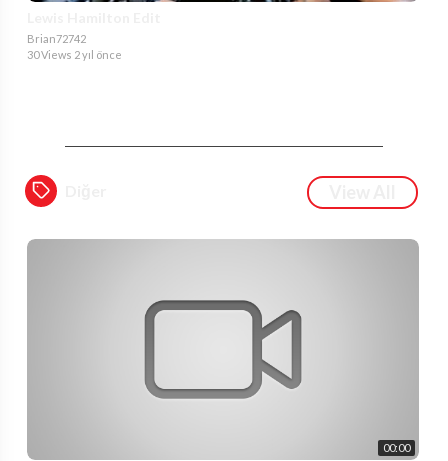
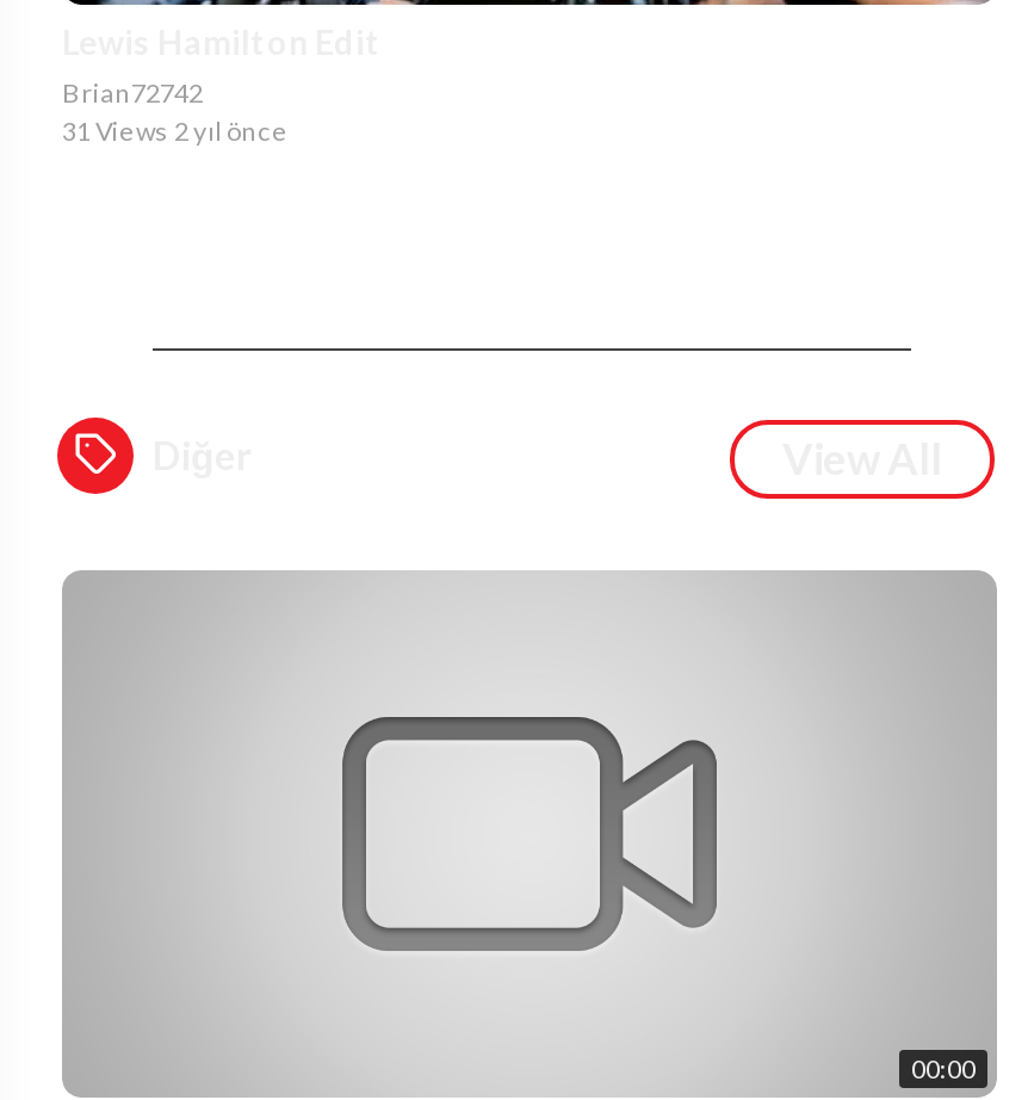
[27,48,122,61] 30 Views 2 yıl önce -> [62,114,289,145] 31 Views 2 yıl önce

